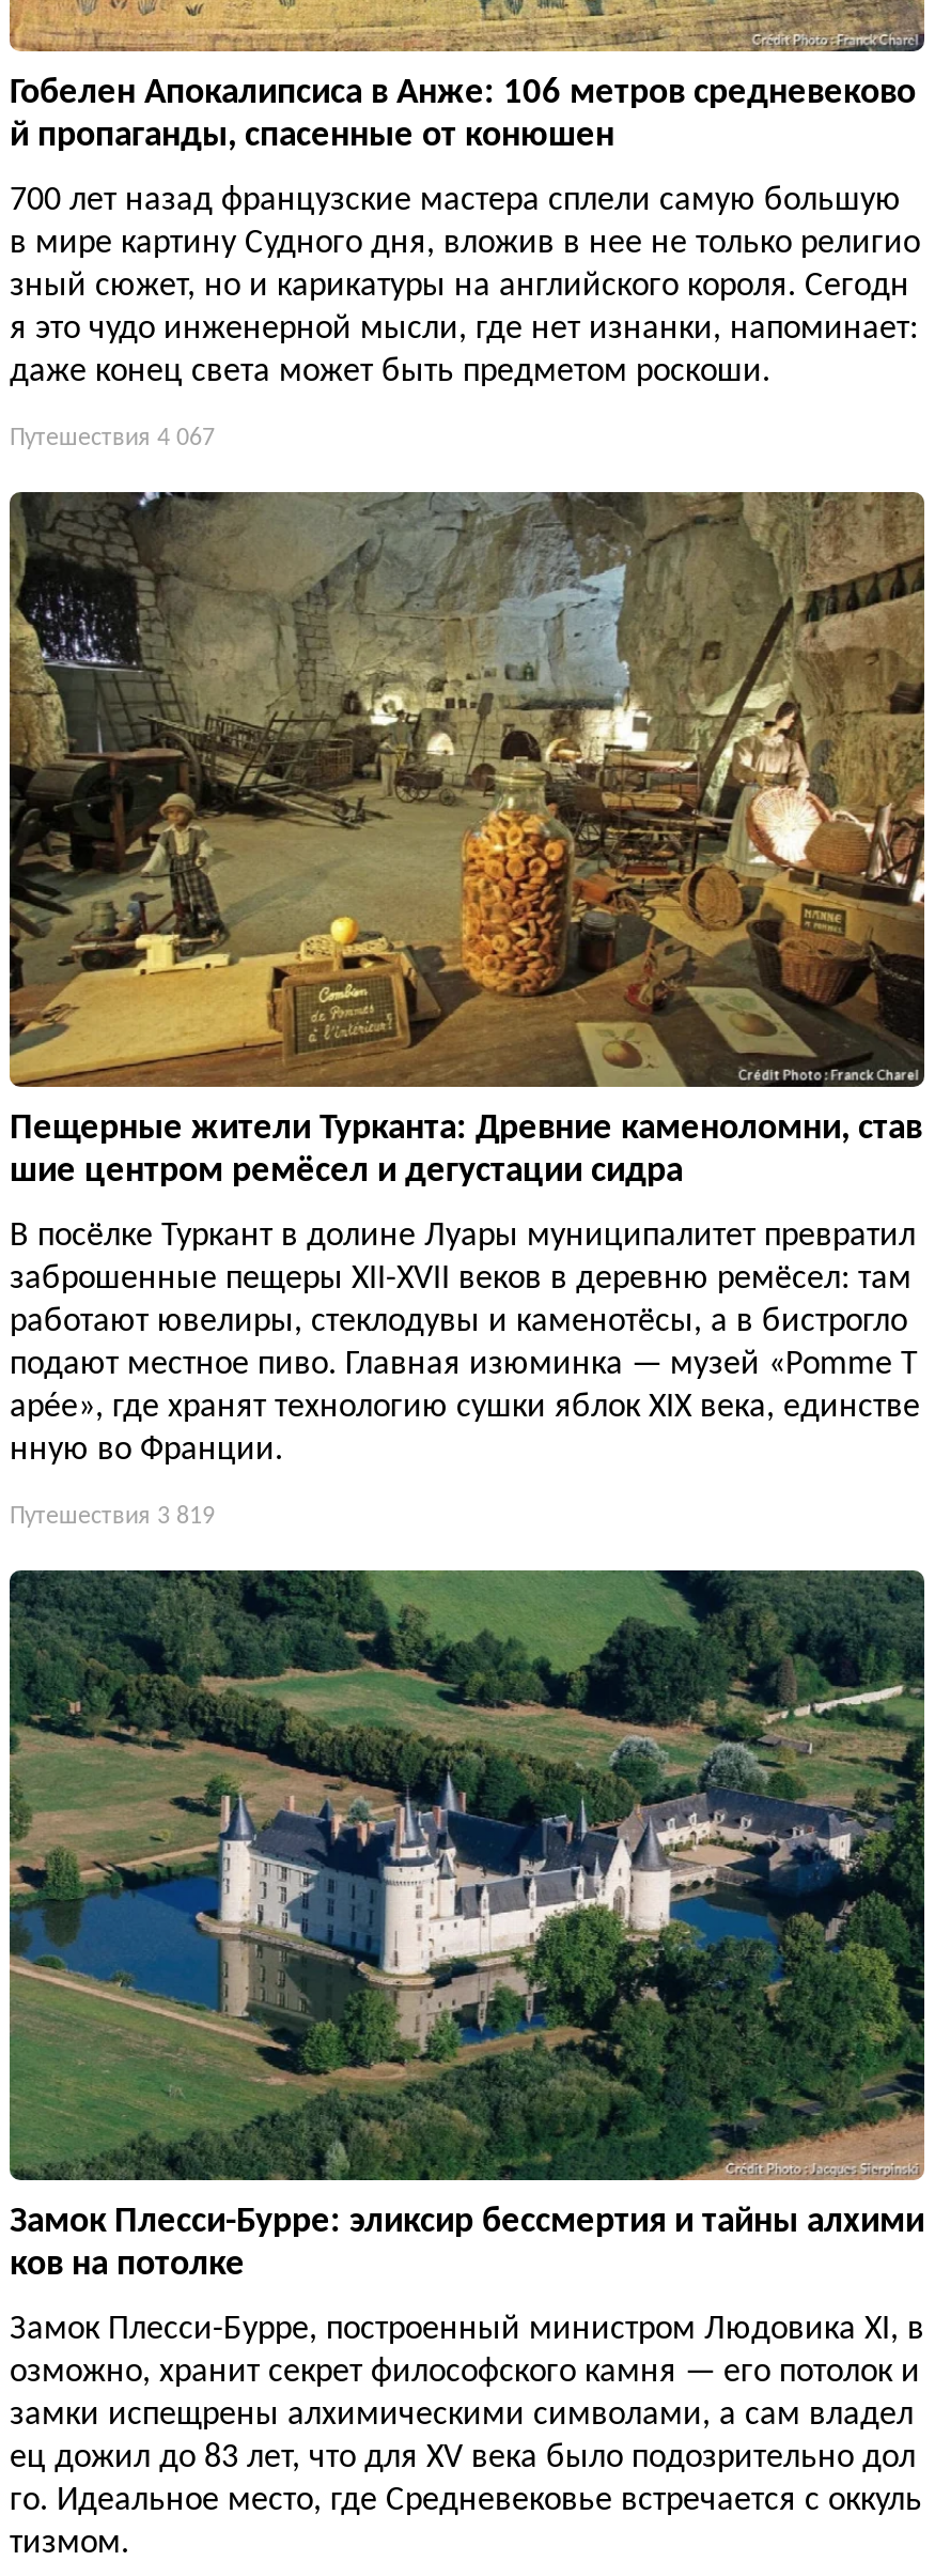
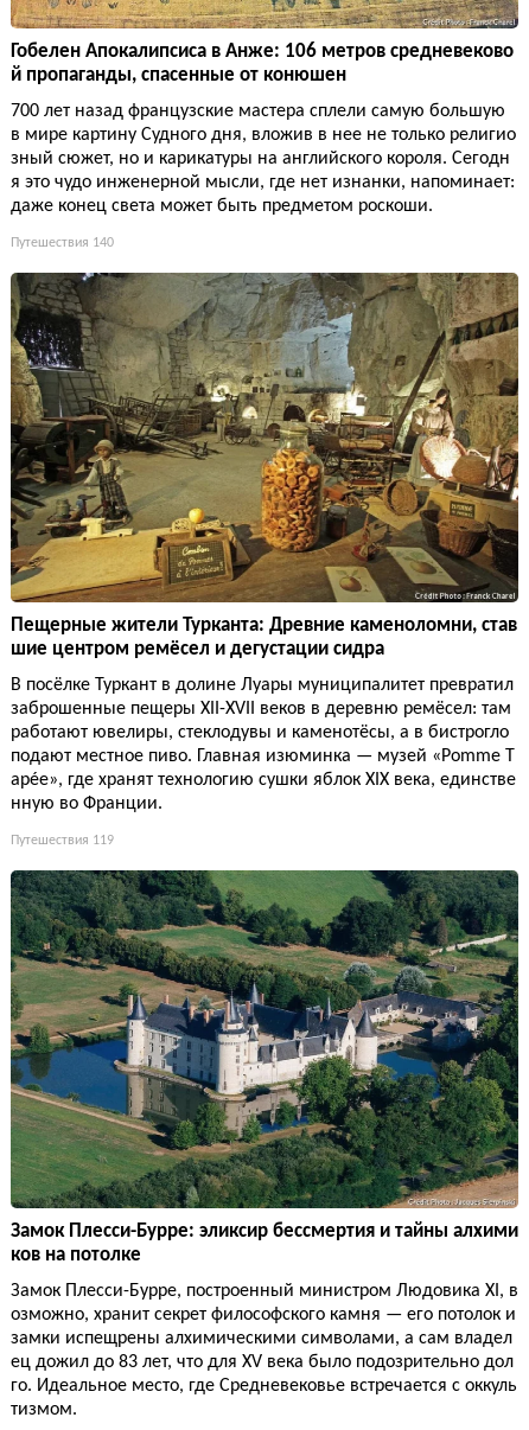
[10,426,215,452] Путешествия 4 067 -> [11,236,114,250] Путешествия 140
[10,1505,215,1530] Путешествия 3 819 -> [11,834,114,848] Путешествия 119

